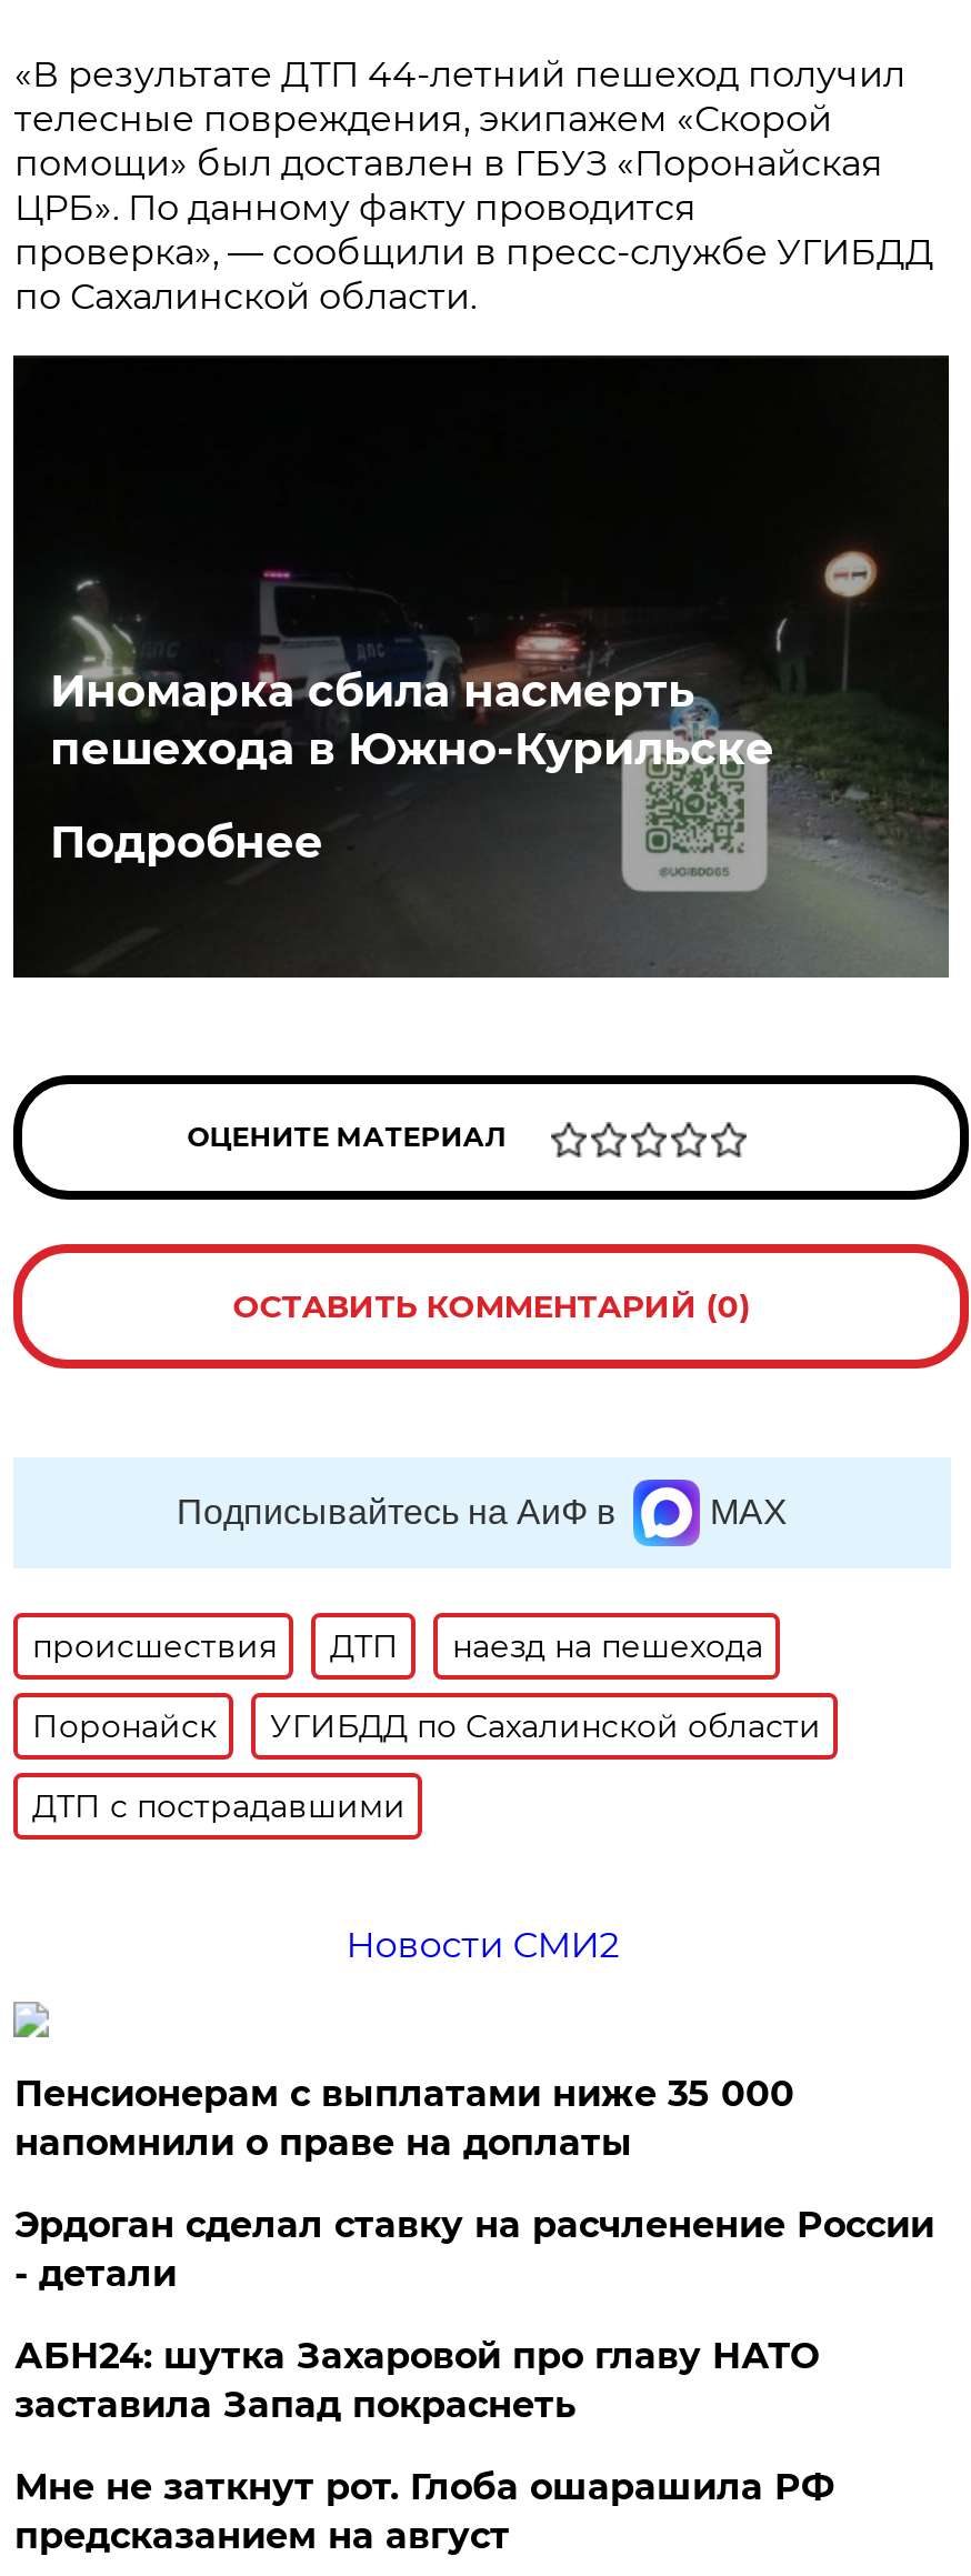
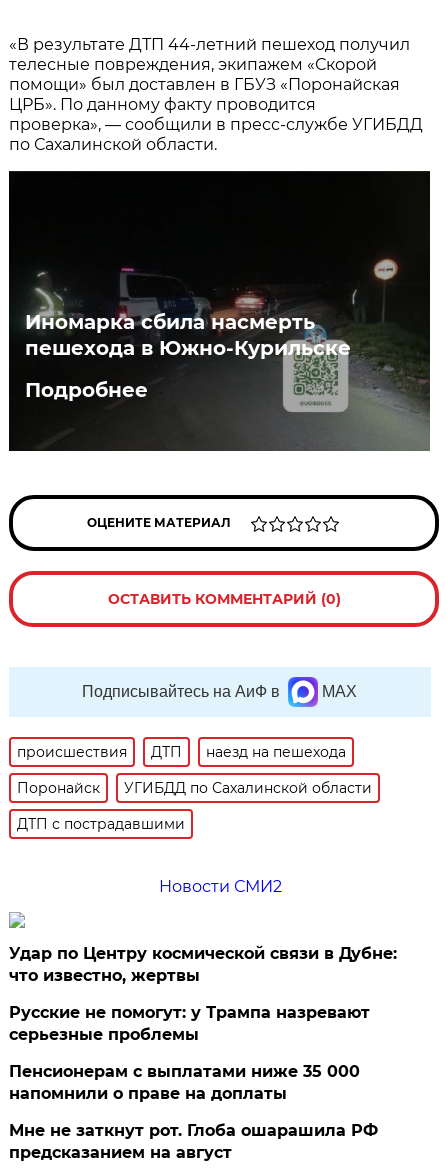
none -> [9,944,397,1044] Удар по Центру космической связи в Дубне: | что известно, жертвы | Русские не помогут: у Трампа назревают | серьезные проблемы
moved [14,2073,794,2164] -> [9,1062,360,1103]: Пенсионерам с выплатами ниже 35 000 | напомнили о праве на доплаты
[14,2204,934,2426] Эрдоган сделал ставку на расчленение России | - детали | АБН24: шутка Захаровой про главу НАТО | заставила Запад покраснеть -> none

